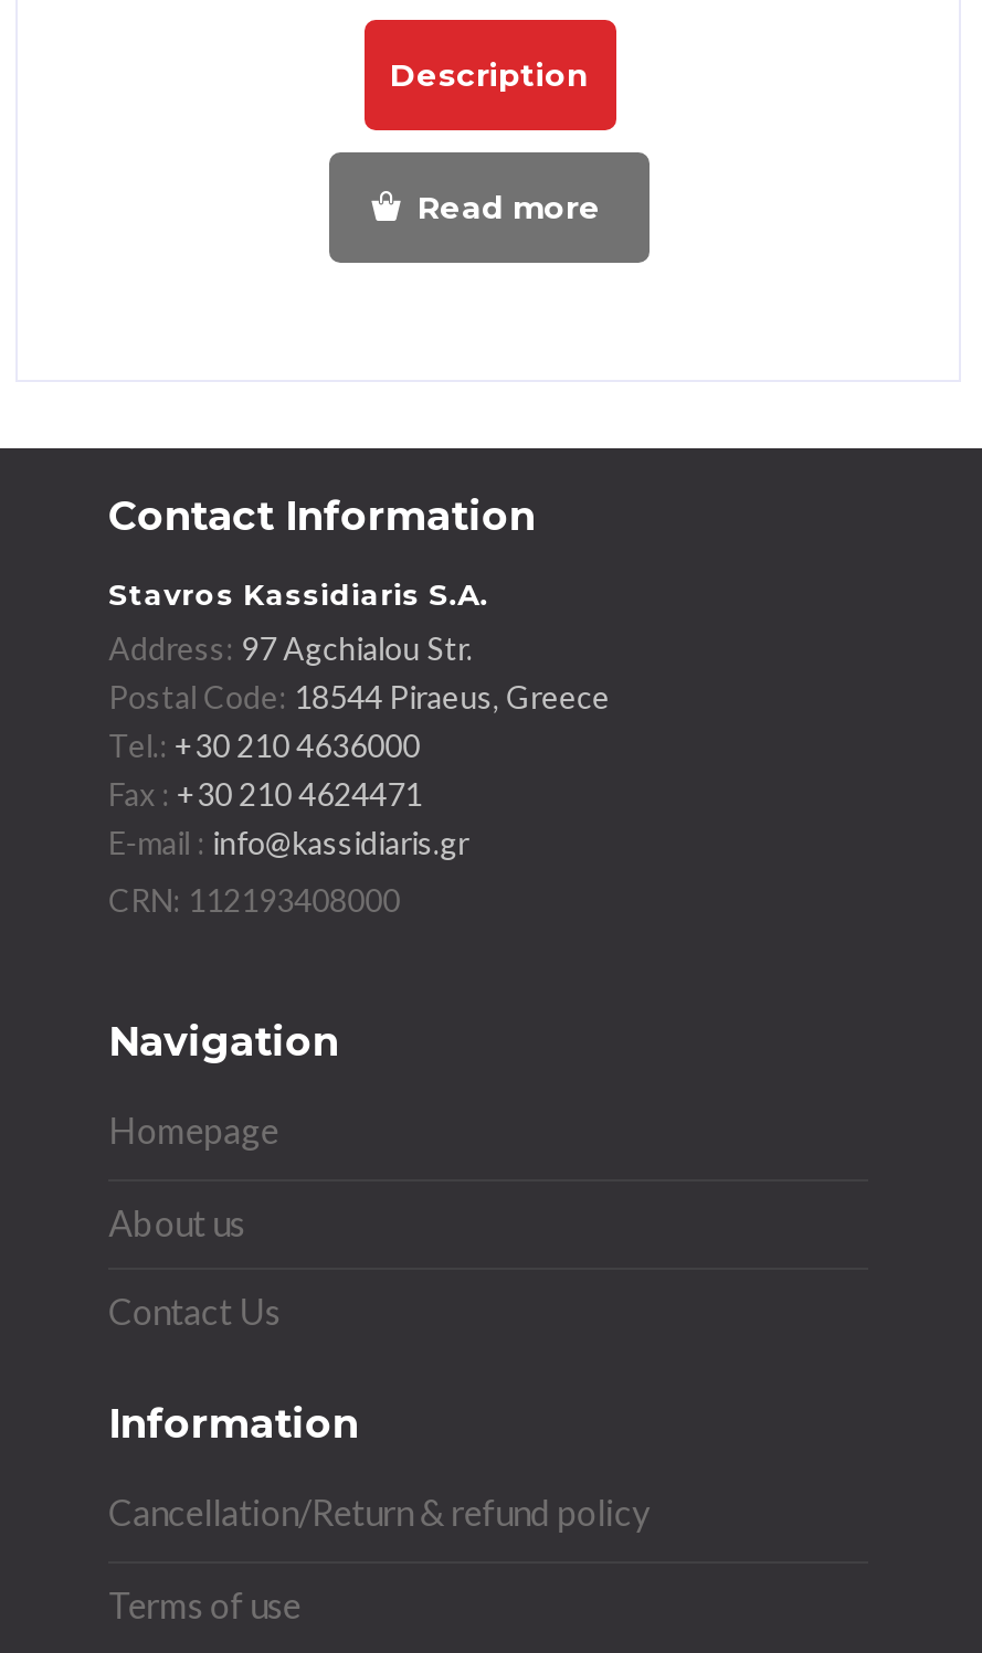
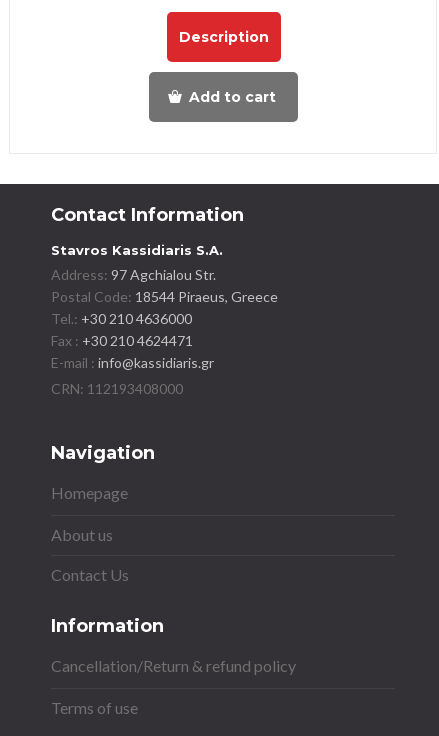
[418,188,601,228] Read more -> [189,88,276,106] Add to cart

